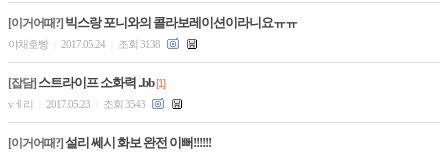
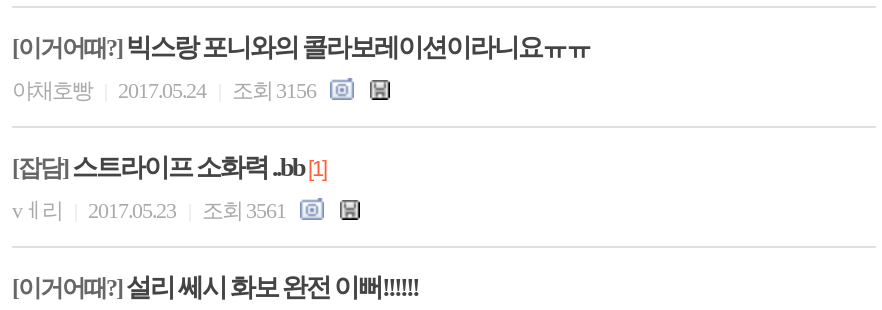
[8,38,162,50] 야채호빵 2017.05.24 조회 3138 -> [12,78,320,102] 야채호빵 2017.05.24 조회 3156
[101,98,147,110] 조회 3543 -> [198,198,290,222] 조회 3561

